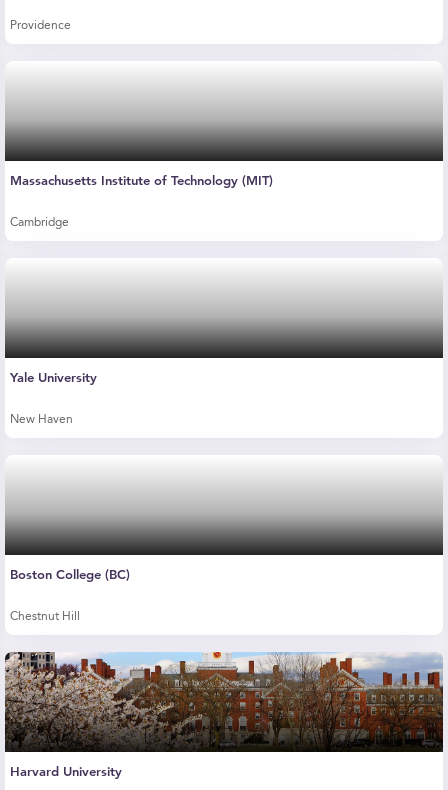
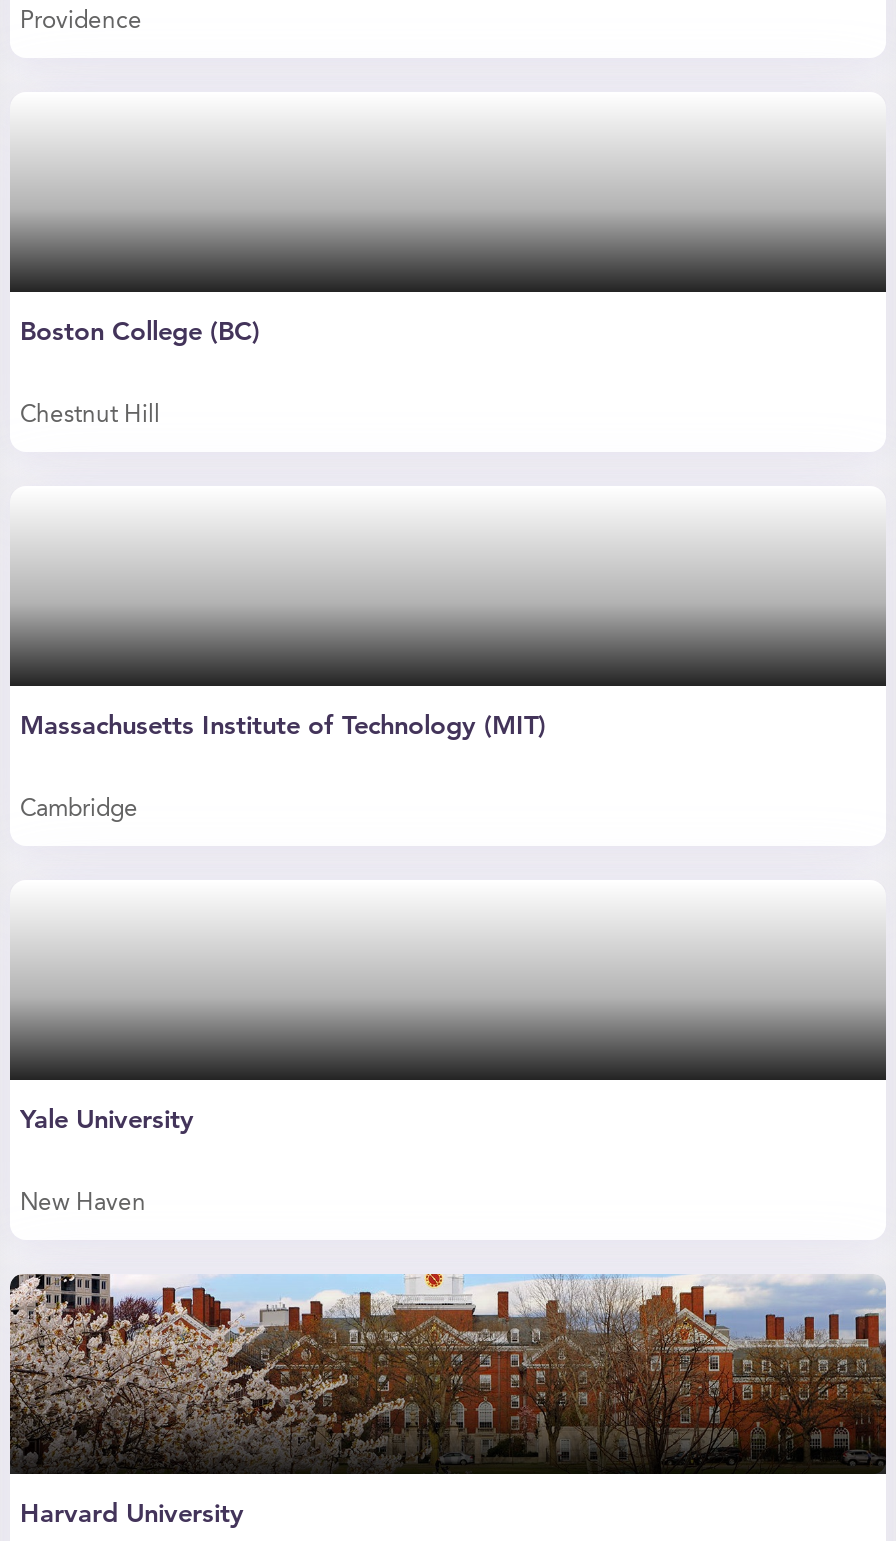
moved [10,172,273,426] -> [20,708,546,1216]: Massachusetts Institute of Technology (MIT) | Cambridge | Yale University | New Haven
moved [10,566,130,623] -> [20,314,260,428]: Boston College (BC) | Chestnut Hill

